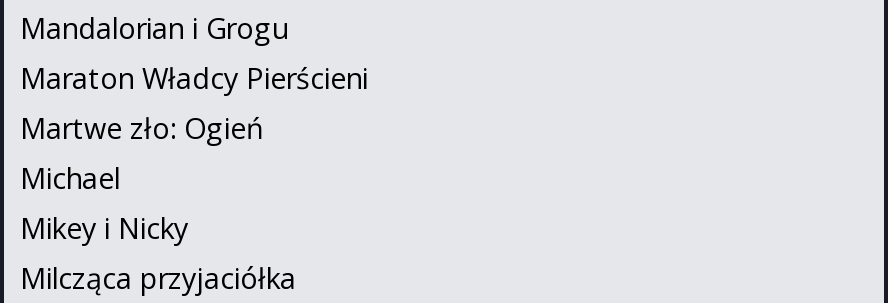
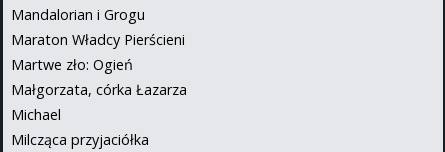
none -> [11,80,187,99] Małgorzata, córka Łazarza
moved [20,159,120,197] -> [11,105,61,124]: Michael
[20,209,188,247] Mikey i Nicky -> none

